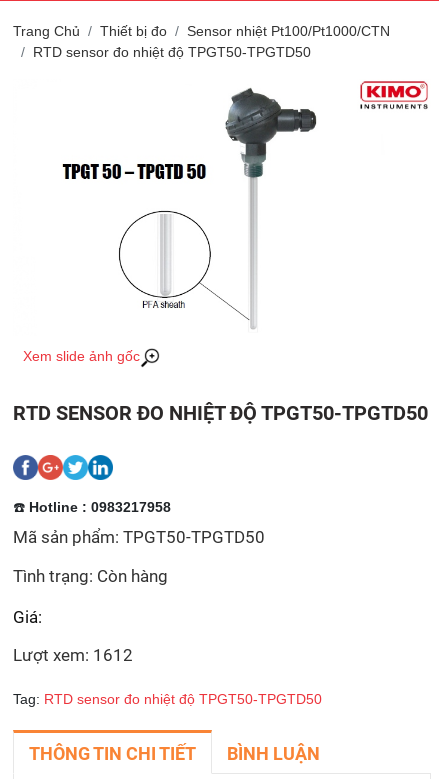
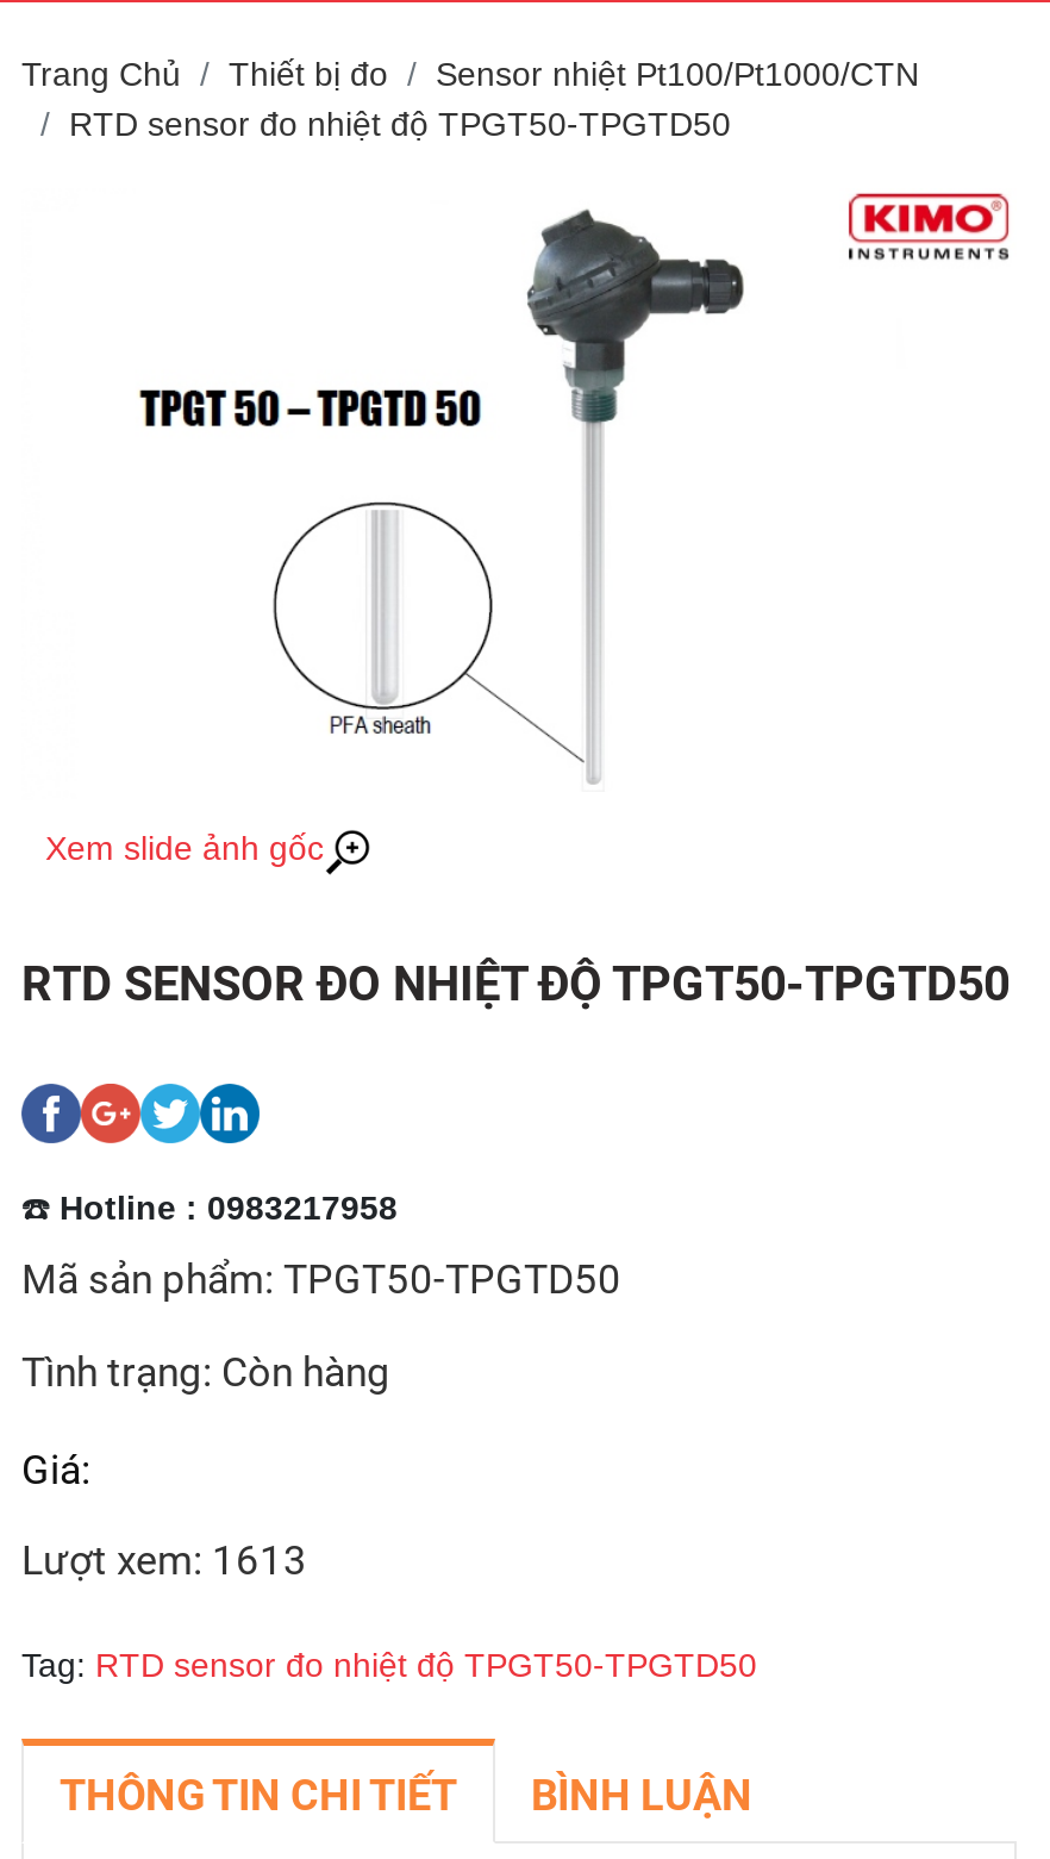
[13,645,133,665] Lượt xem: 1612 -> [21,1535,307,1583] Lượt xem: 1613

